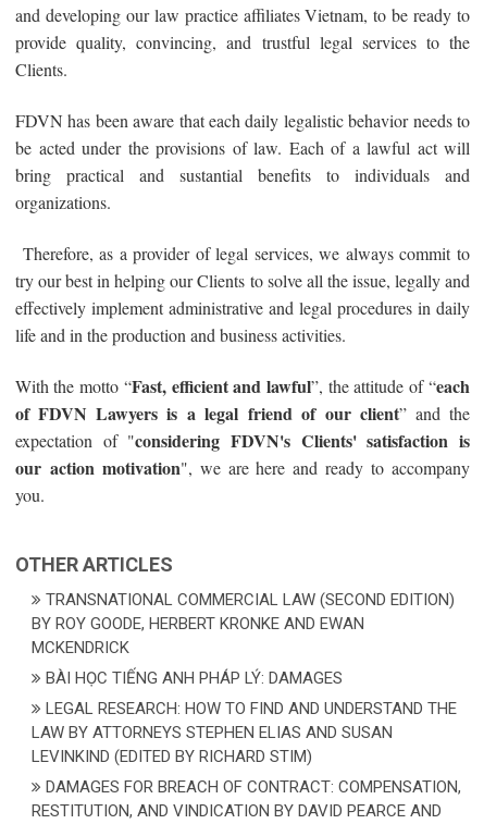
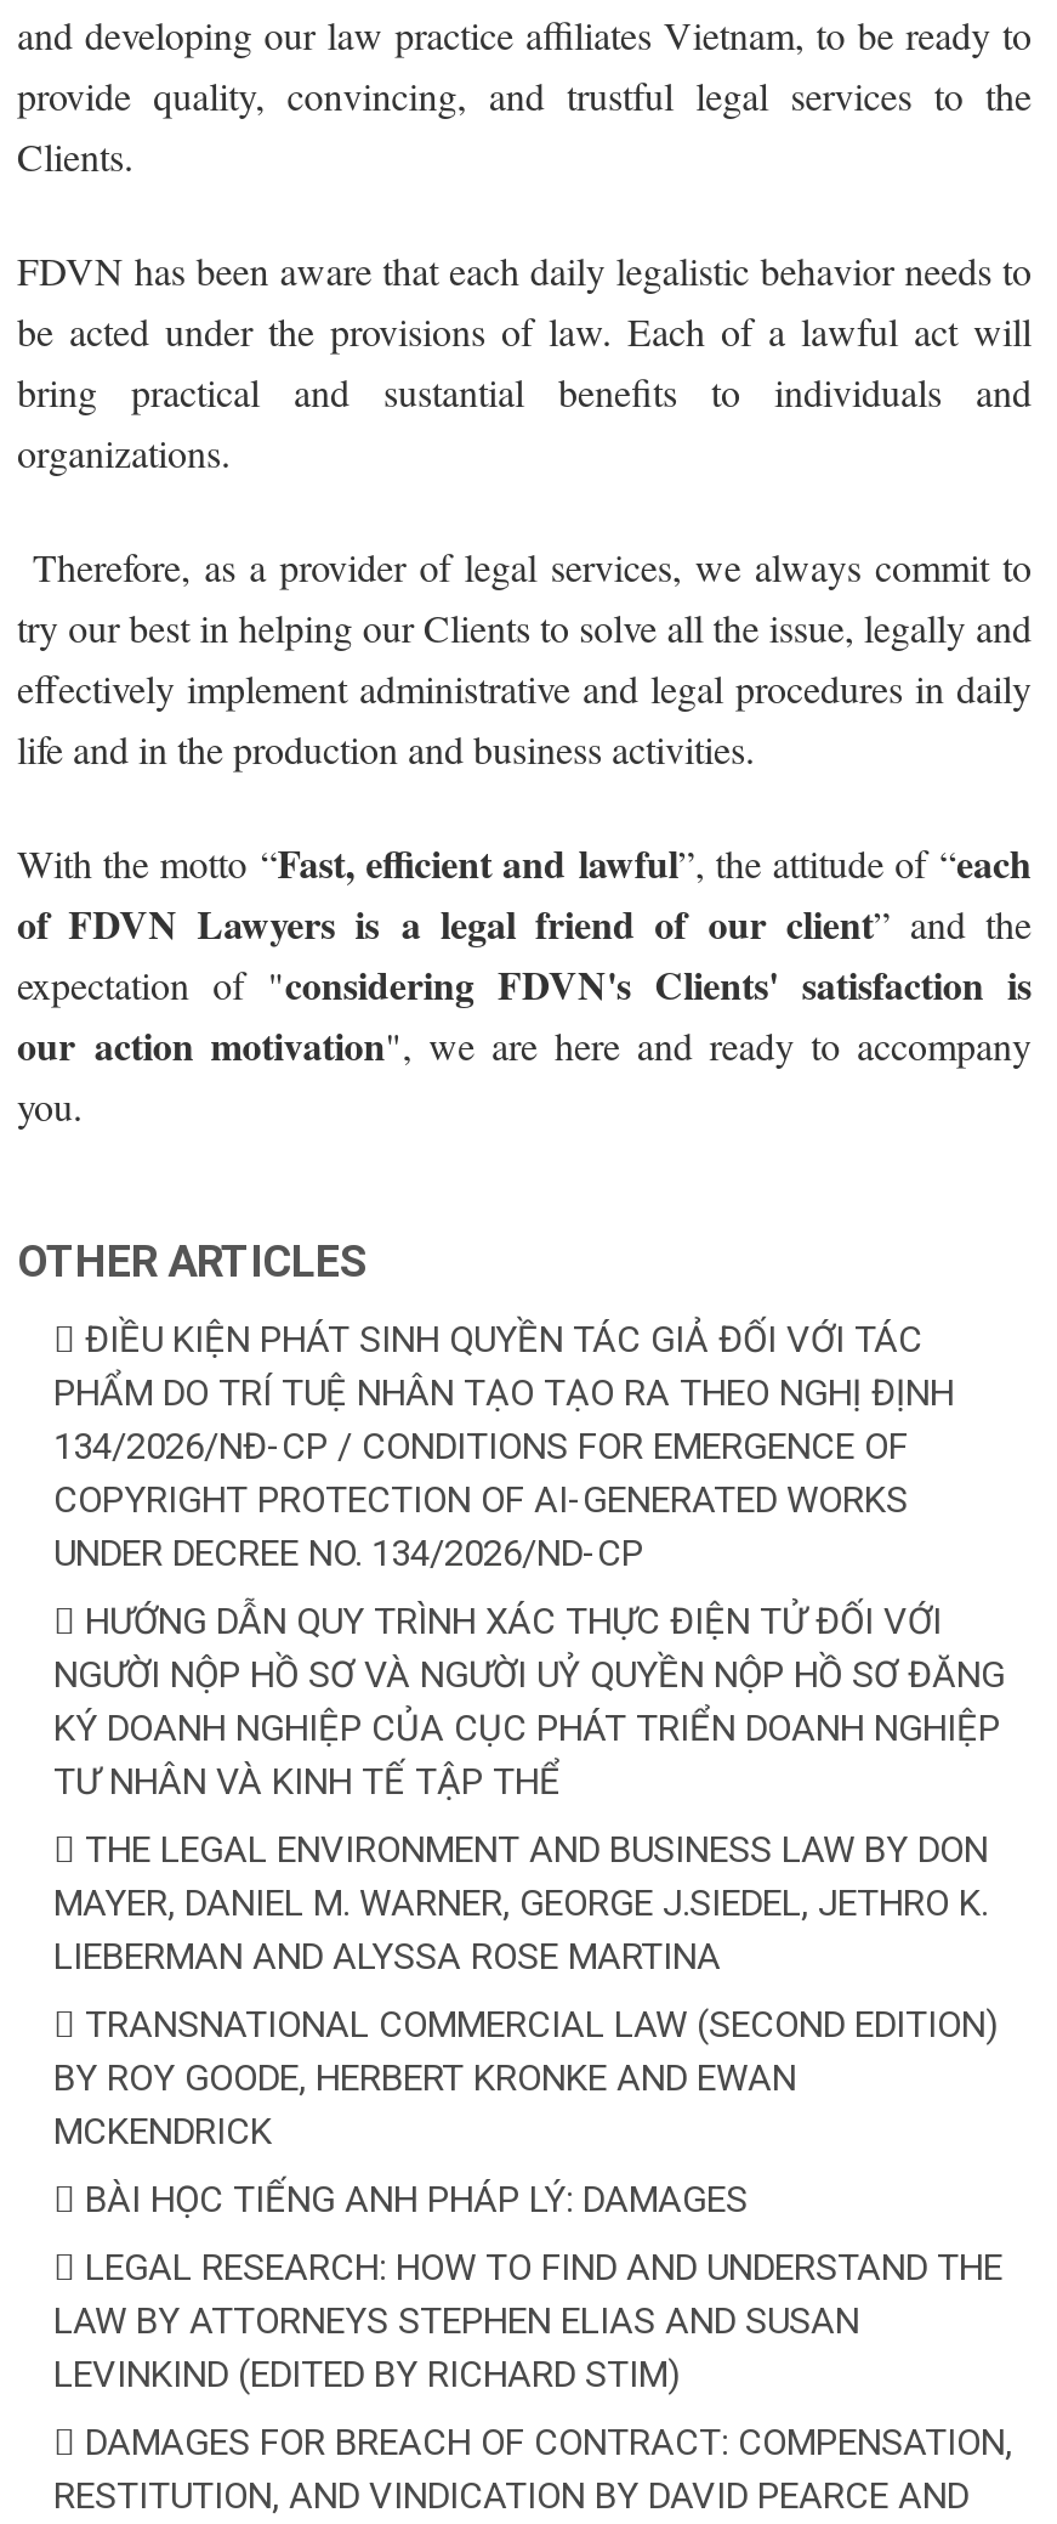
none -> [53,1318,1005,1978] ĐIỀU KIỆN PHÁT SINH QUYỀN TÁC GIẢ ĐỐI VỚI TÁC | PHẨM DO TRÍ TUỆ NHÂN TẠO TẠO RA THEO NGHỊ ĐỊNH | 134/2026/NĐ-CP / CONDITIONS FOR EMERGENCE OF | COPYRIGHT PROTECTION OF AI-GENERATED WORKS | UNDER DECREE NO. 134/2026/ND-CP | HƯỚNG DẪN QUY TRÌNH XÁC THỰC ĐIỆN TỬ ĐỐI VỚI | NGƯỜI NỘP HỒ SƠ VÀ NGƯỜI UỶ QUYỀN NỘP HỒ SƠ ĐĂNG | KÝ DOANH NGHIỆP CỦA CỤC PHÁT TRIỂN DOANH NGHIỆP | TƯ NHÂN VÀ KINH TẾ TẬP THỂ | THE LEGAL ENVIRONMENT AND BUSINESS LAW BY DON | MAYER, DANIEL M. WARNER, GEORGE J.SIEDEL, JETHRO K. | LIEBERMAN AND ALYSSA ROSE MARTINA

